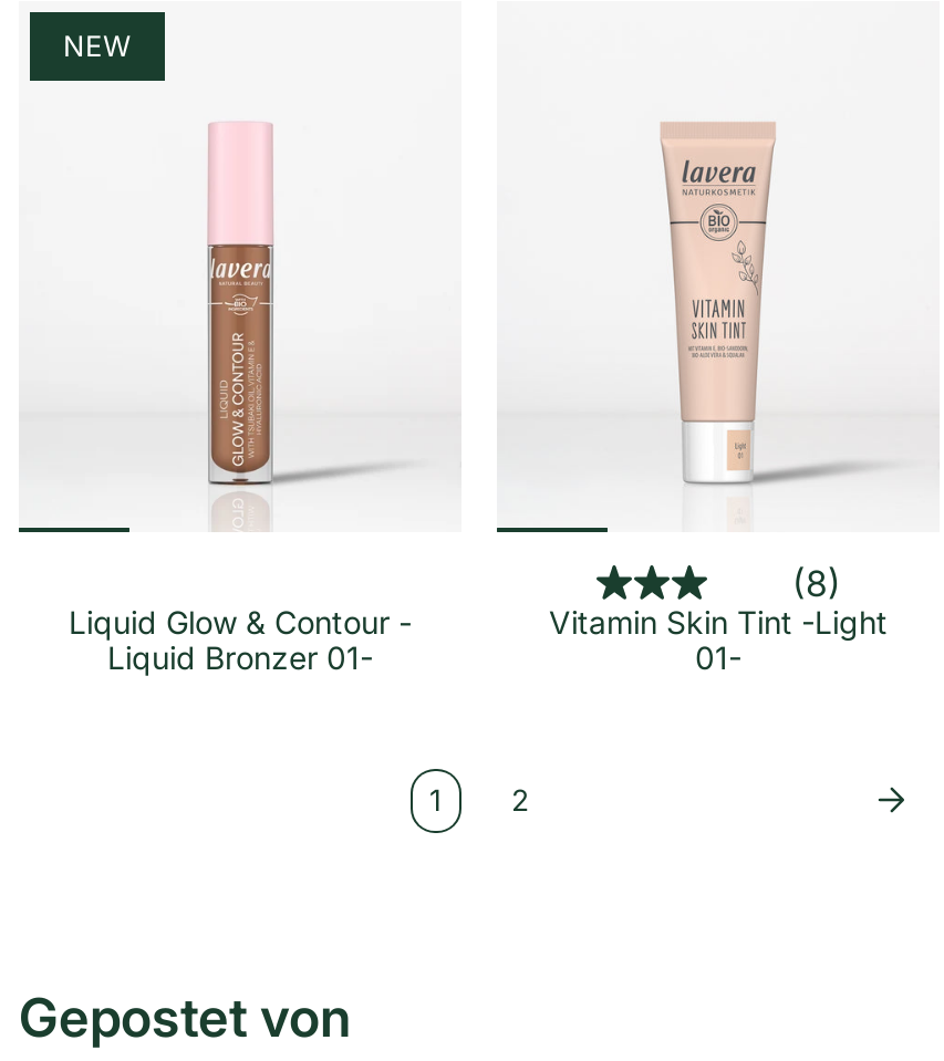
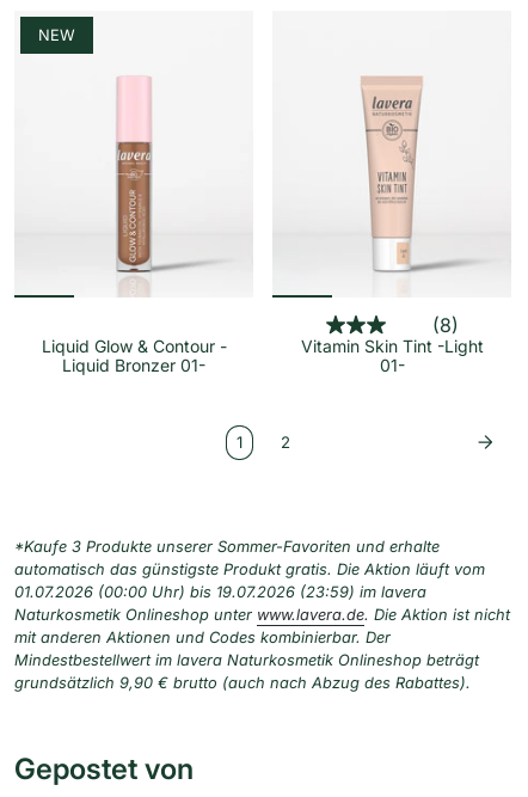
none -> [14,537,510,691] *Kaufe 3 Produkte unserer Sommer-Favoriten und erhalte | automatisch das günstigste Produkt gratis. Die Aktion läuft vom | 01.07.2026 (00:00 Uhr) bis 19.07.2026 (23:59) im lavera | Naturkosmetik Onlineshop unter www.lavera.de. Die Aktion ist nicht | mit anderen Aktionen und Codes kombinierbar. Der | Mindestbestellwert im lavera Naturkosmetik Onlineshop beträgt | grundsätzlich 9,90 € brutto (auch nach Abzug des Rabattes).

